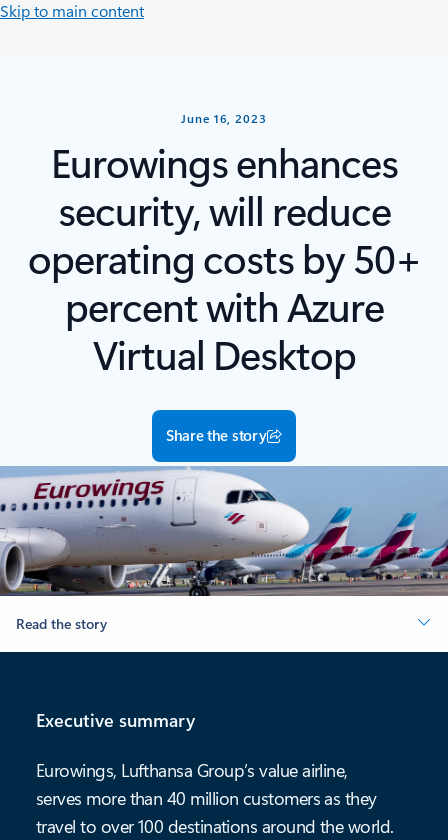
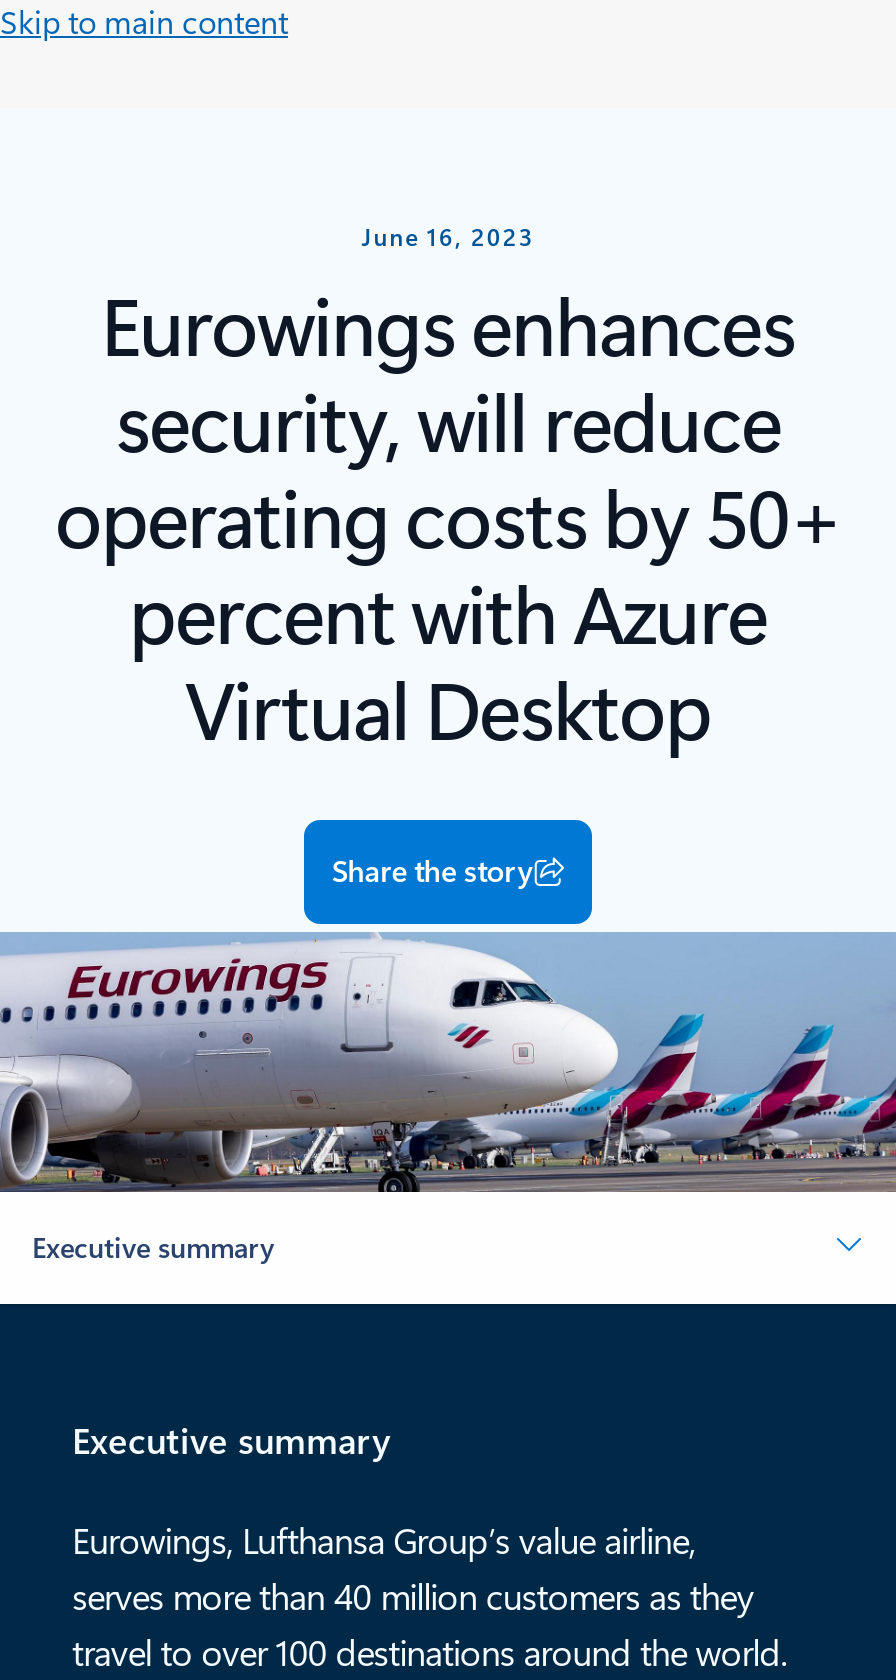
[16,614,107,633] Read the story -> [32,1227,274,1265] Executive summary

